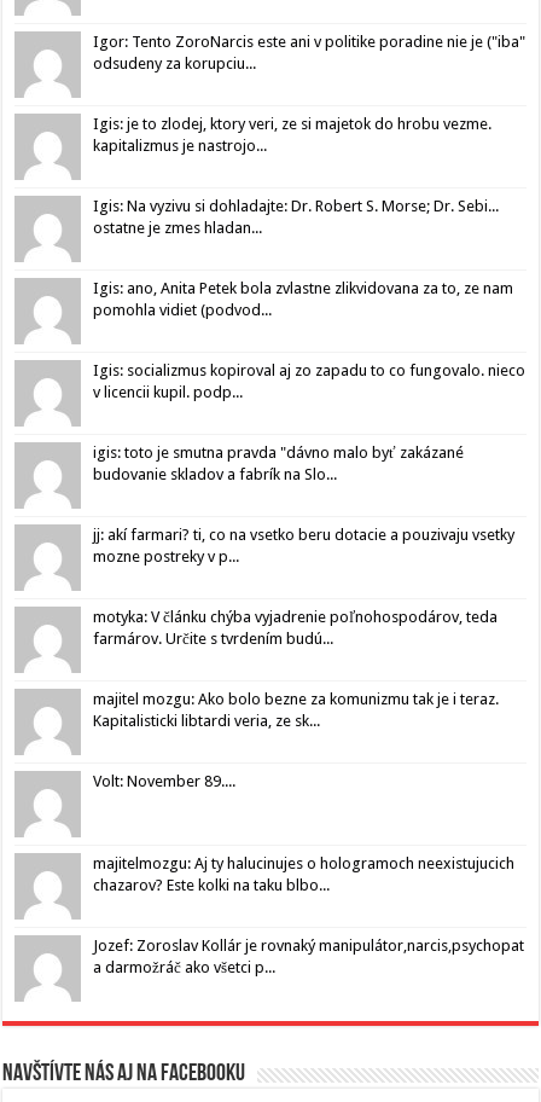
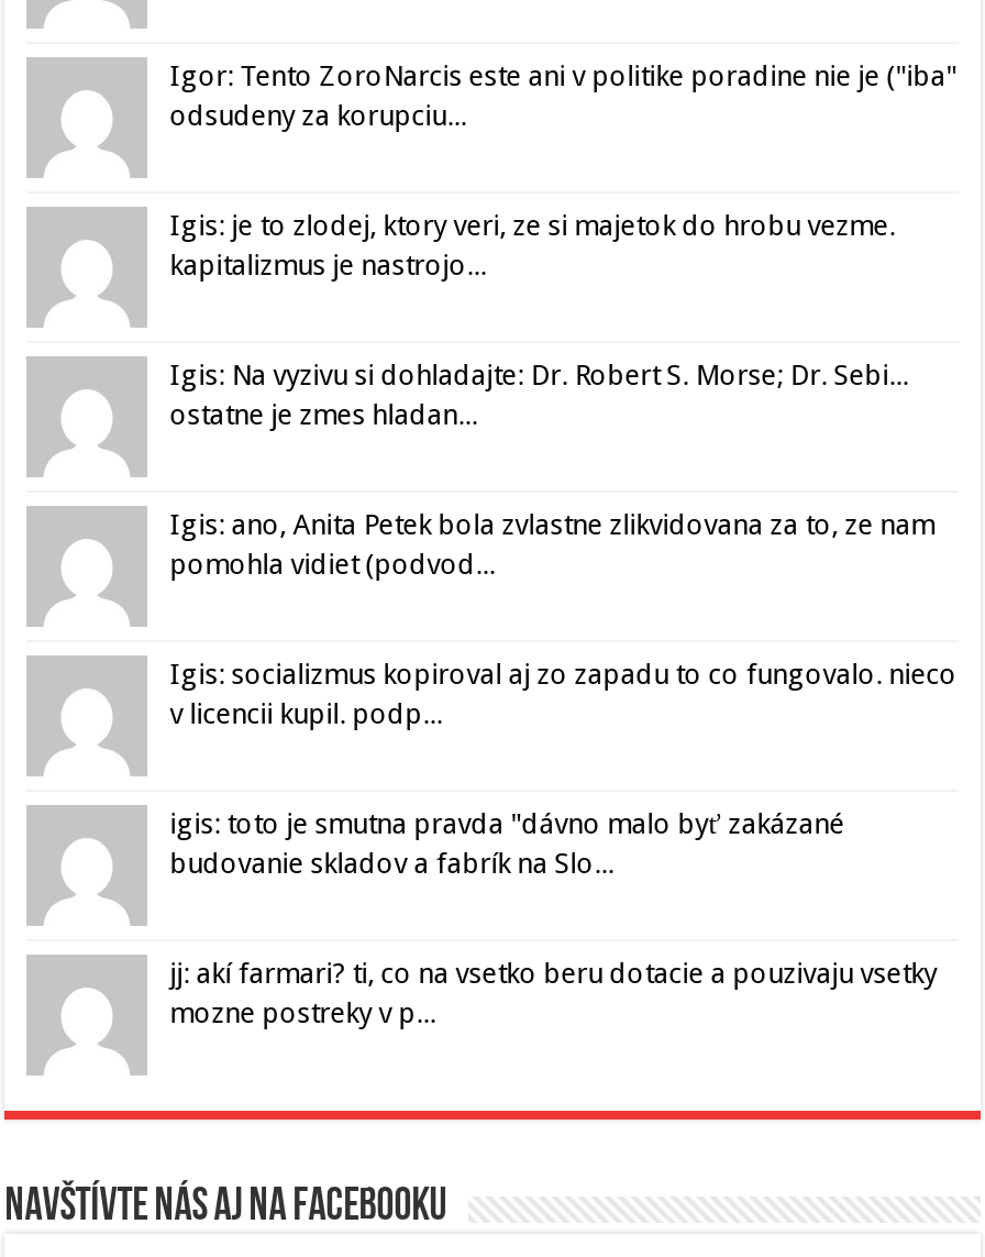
[93,608,499,790] motyka: V článku chýba vyjadrenie poľnohospodárov, teda | farmárov. Určite s tvrdením budú... | majitel mozgu: Ako bolo bezne za komunizmu tak je i teraz. | Kapitalisticki libtardi veria, ze sk... | Volt: November 89.... -> none
[93,854,524,976] majitelmozgu: Aj ty halucinujes o hologramoch neexistujucich | chazarov? Este kolki na taku blbo... | Jozef: Zoroslav Kollár je rovnaký manipulátor,narcis,psychopat | a darmožráč ako všetci p... -> none

